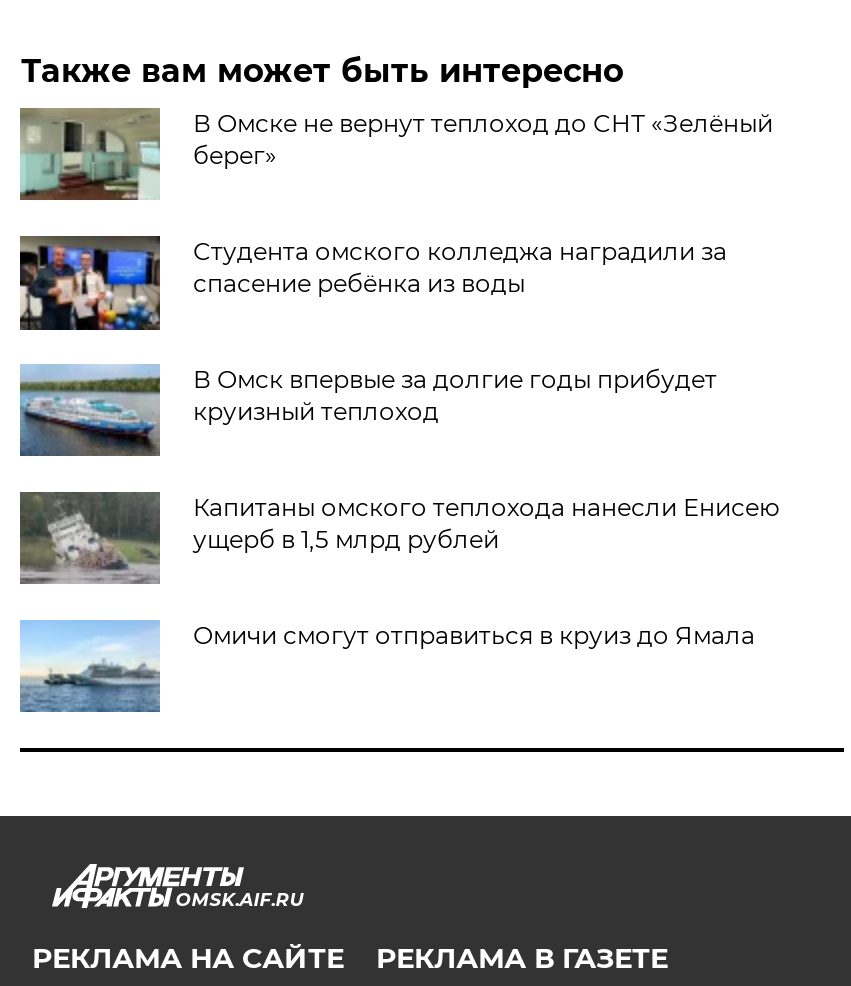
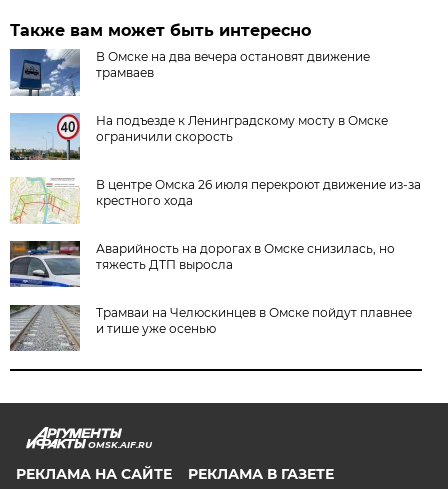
[18,106,773,202] [image] | В Омске не вернут теплоход до СНТ «Зелёный | берег» -> [9,48,370,97] [image] | В Омске на два вечера остановят движение | трамваев
[18,234,727,332] [image] | Студента омского колледжа наградили за | спасение ребёнка из воды -> [9,113,388,161] [image] | На подъезде к Ленинградскому мосту в Омске | ограничили скорость
[18,362,717,458] [image] | В Омск впервые за долгие годы прибудет | круизный теплоход -> [10,177,421,224] [image] | В центре Омска 26 июля перекроют движение из-за | крестного хода
[20,492,779,586] [image] | Капитаны омского теплохода нанесли Енисею | ущерб в 1,5 млрд рублей -> [9,240,395,288] [image] | Аварийность на дорогах в Омске снизилась, но | тяжесть ДТП выросла
[18,618,755,714] [image] | Омичи смогут отправиться в круиз до Ямала -> [9,304,412,352] [image] | Трамваи на Челюскинцев в Омске пойдут плавнее | и тише уже осенью

